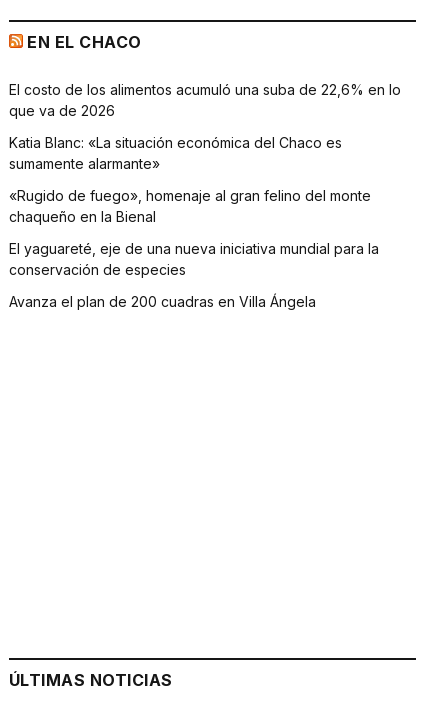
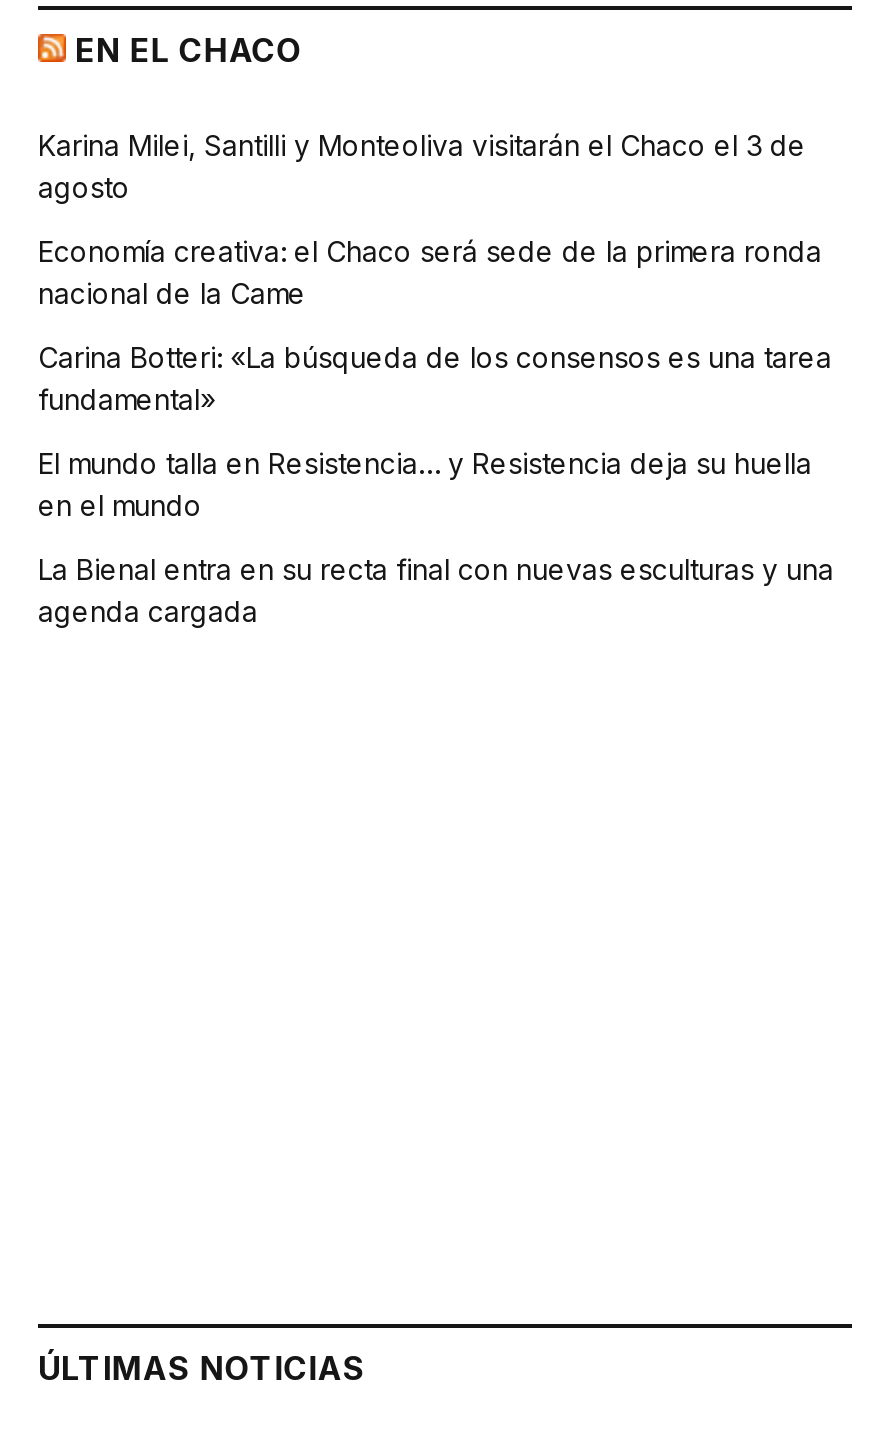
[9,81,401,119] El costo de los alimentos acumuló una suba de 22,6% en lo | que va de 2026 -> [38,127,806,203] Karina Milei, Santilli y Monteoliva visitarán el Chaco el 3 de | agosto
[9,134,342,172] Katia Blanc: «La situación económica del Chaco es | sumamente alarmante» -> [38,233,822,309] Economía creativa: el Chaco será sede de la primera ronda | nacional de la Came
[9,187,371,225] «Rugido de fuego», homenaje al gran felino del monte | chaqueño en la Bienal -> [38,339,832,415] Carina Botteri: «La búsqueda de los consensos es una tarea | fundamental»
[9,240,379,278] El yaguareté, eje de una nueva iniciativa mundial para la | conservación de especies -> [38,445,812,521] El mundo talla en Resistencia… y Resistencia deja su huella | en el mundo
[9,293,316,310] Avanza el plan de 200 cuadras en Villa Ángela -> [38,551,834,627] La Bienal entra en su recta final con nuevas esculturas y una | agenda cargada

